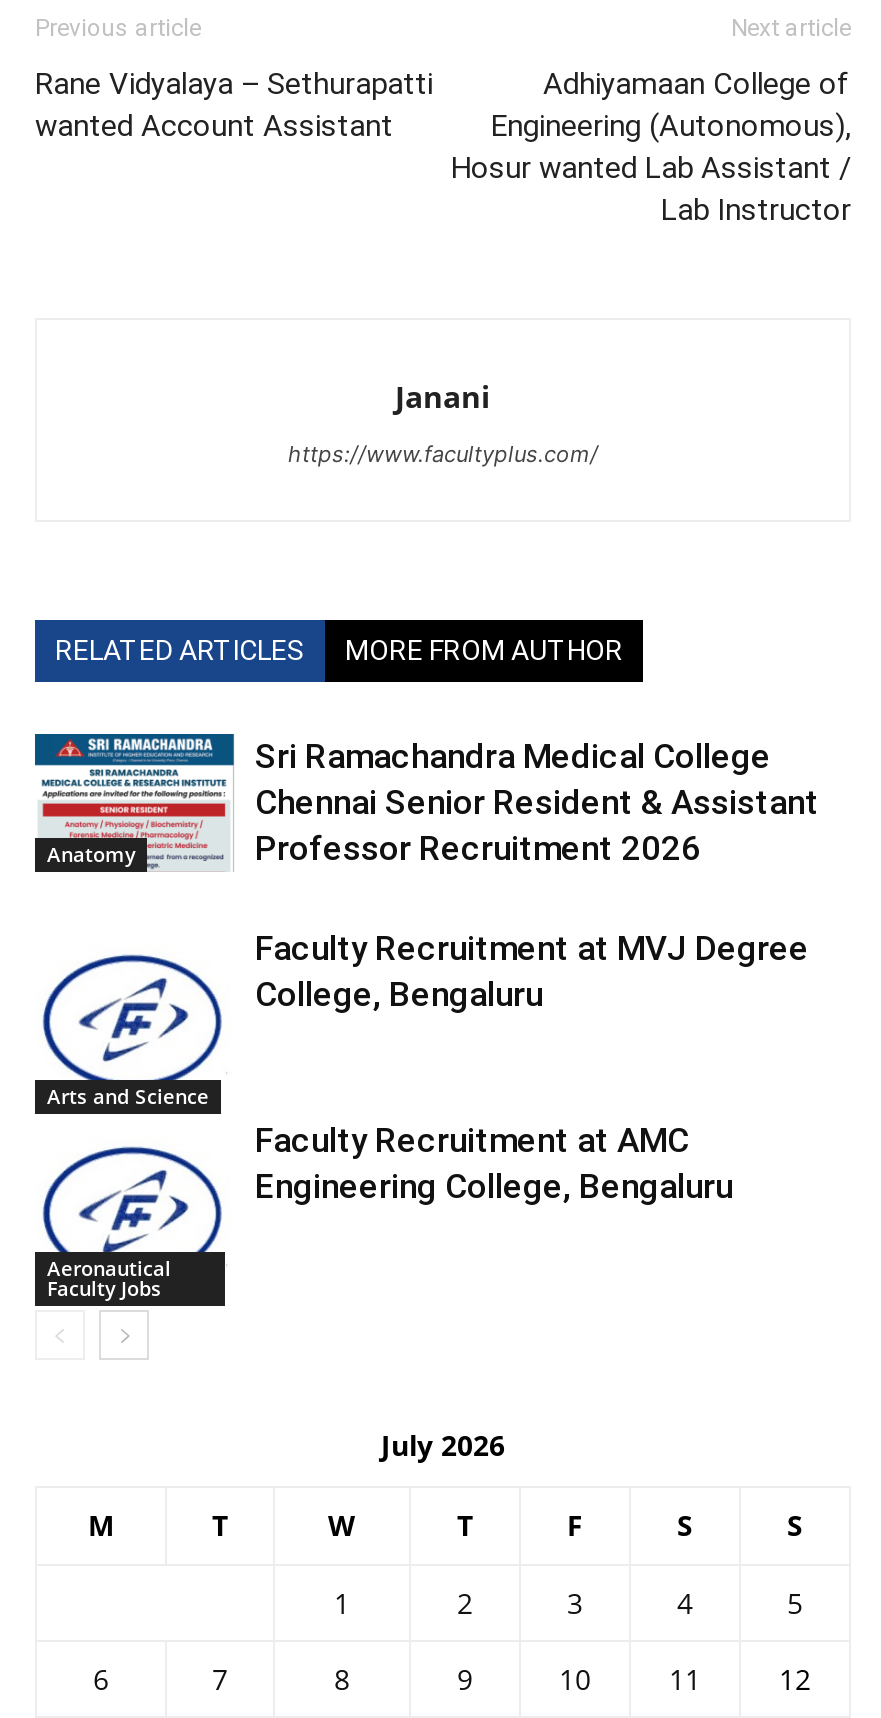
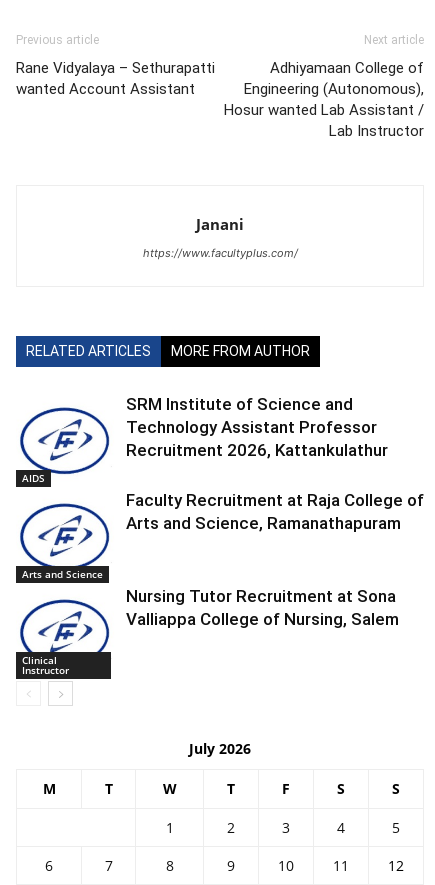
[33,732,227,896] [image] | Anatomy -> [16,393,112,485] [image] | AIDS
[255,736,819,868] Sri Ramachandra Medical College | Chennai Senior Resident & Assistant | Professor Recruitment 2026 -> [126,394,388,460] SRM Institute of Science and | Technology Assistant Professor | Recruitment 2026, Kattankulathur
[255,928,809,1014] Faculty Recruitment at MVJ Degree | College, Bengaluru -> [126,490,424,533] Faculty Recruitment at Raja College of | Arts and Science, Ramanathapuram
[255,1120,733,1206] Faculty Recruitment at AMC | Engineering College, Bengaluru -> [126,586,399,629] Nursing Tutor Recruitment at Sona | Valliappa College of Nursing, Salem
[47,1255,171,1303] Aeronautical | Faculty Jobs -> [22,653,69,677] Clinical | Instructor

